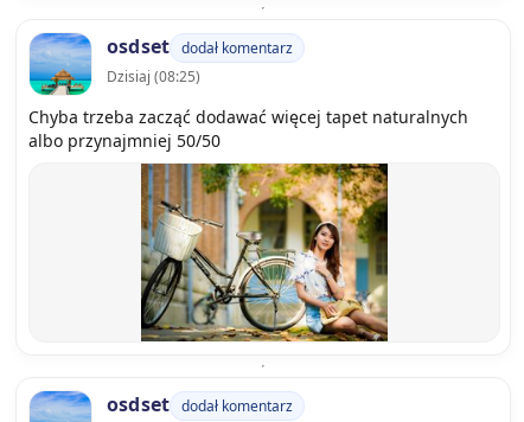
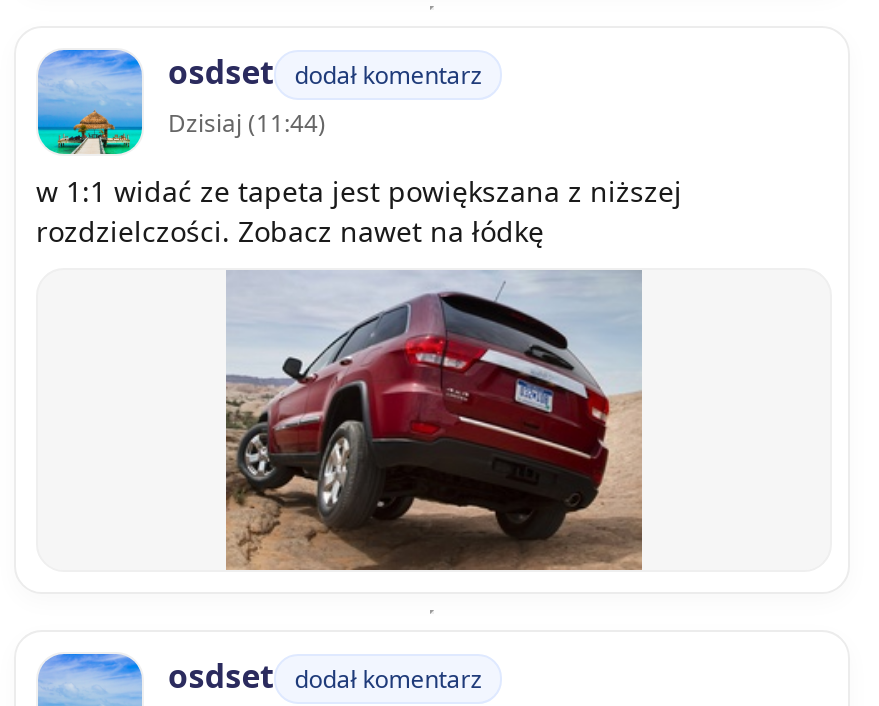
[107,66,200,86] Dzisiaj (08:25) -> [168,106,326,140] Dzisiaj (11:44)
[28,105,468,151] Chyba trzeba zacząć dodawać więcej tapet naturalnych | albo przynajmniej 50/50 -> [36,172,682,250] w 1:1 widać ze tapeta jest powiększana z niższej | rozdzielczości. Zobacz nawet na łódkę
[140,162,389,343] [image] -> [224,270,642,572] [image]

